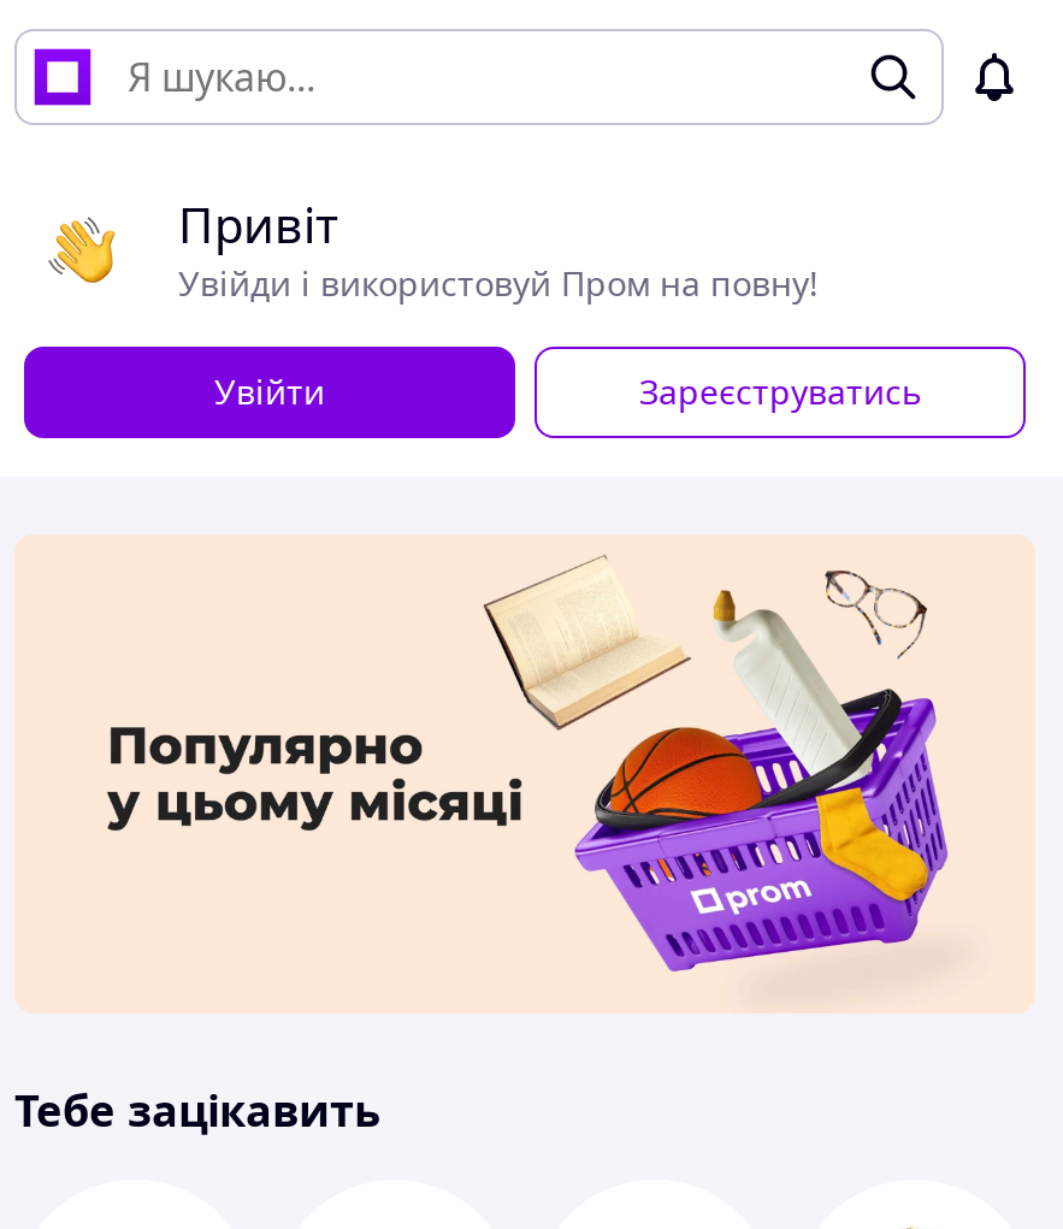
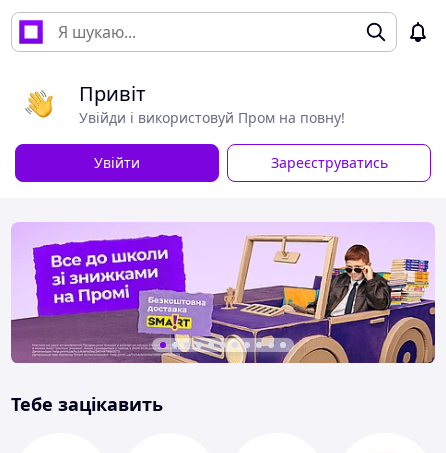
[17,537,1033,1011] [image] -> [10,222,436,364] [image]

